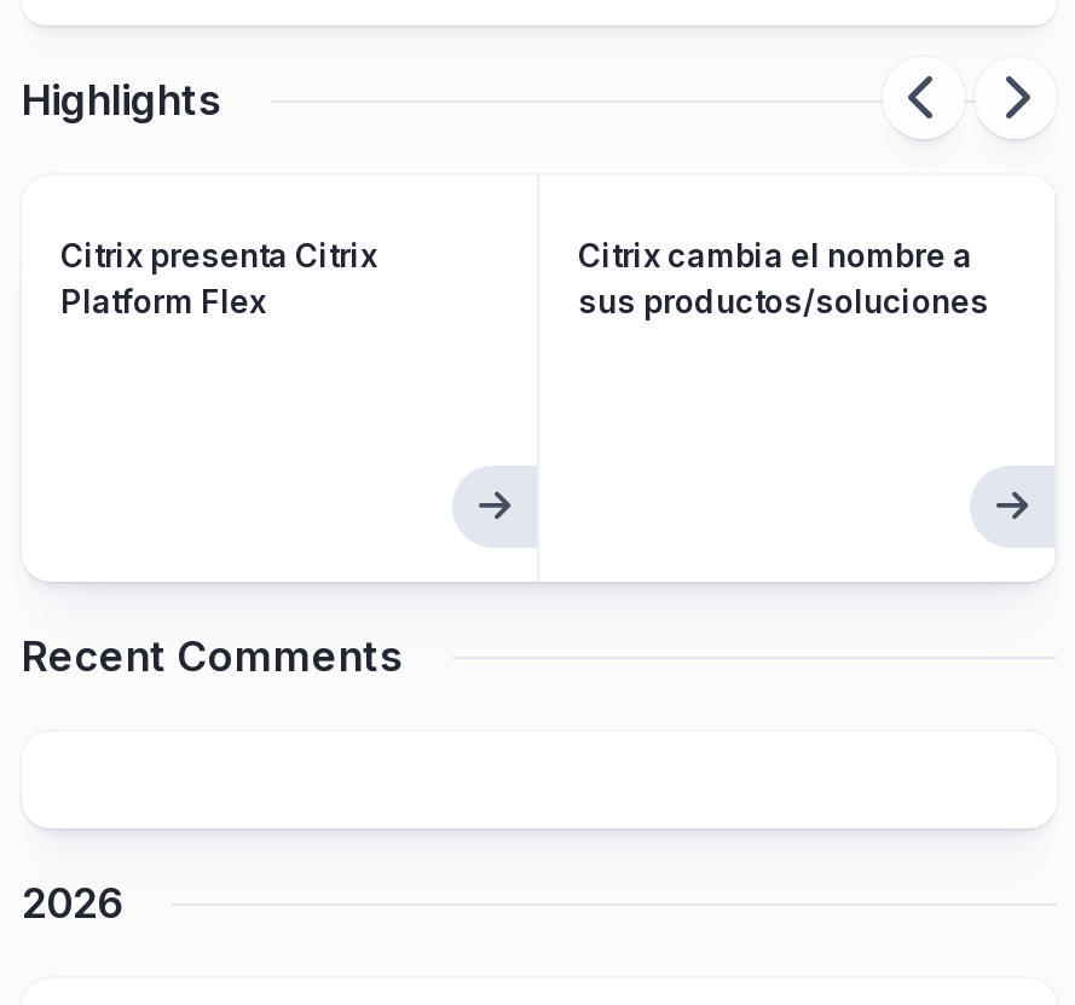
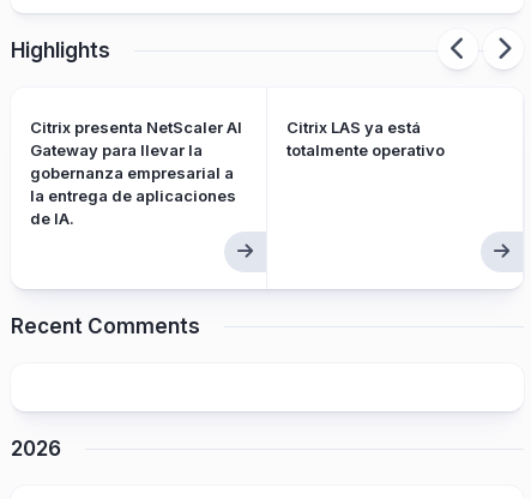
[60,237,377,321] Citrix presenta Citrix | Platform Flex -> [30,118,242,228] Citrix presenta NetScaler AI | Gateway para llevar la | gobernanza empresarial a | la entrega de aplicaciones | de IA.
[578,237,989,321] Citrix cambia el nombre a | sus productos/soluciones -> [286,118,445,160] Citrix LAS ya está | totalmente operativo

